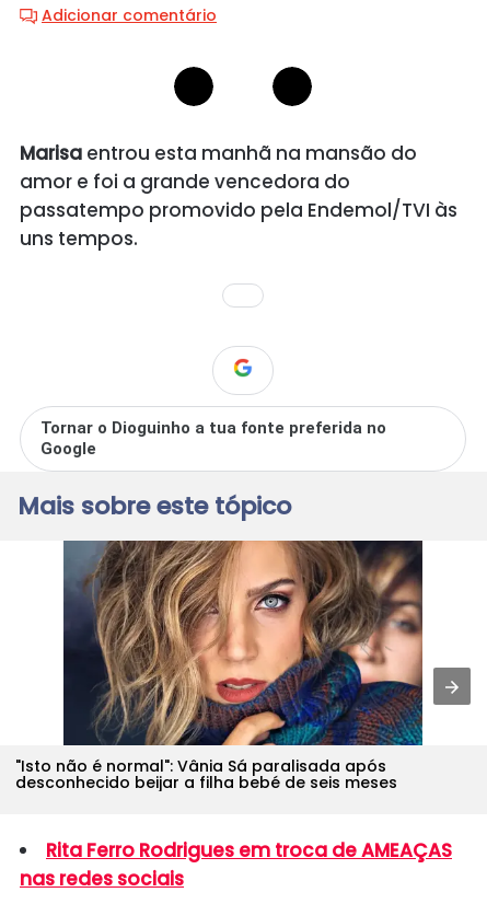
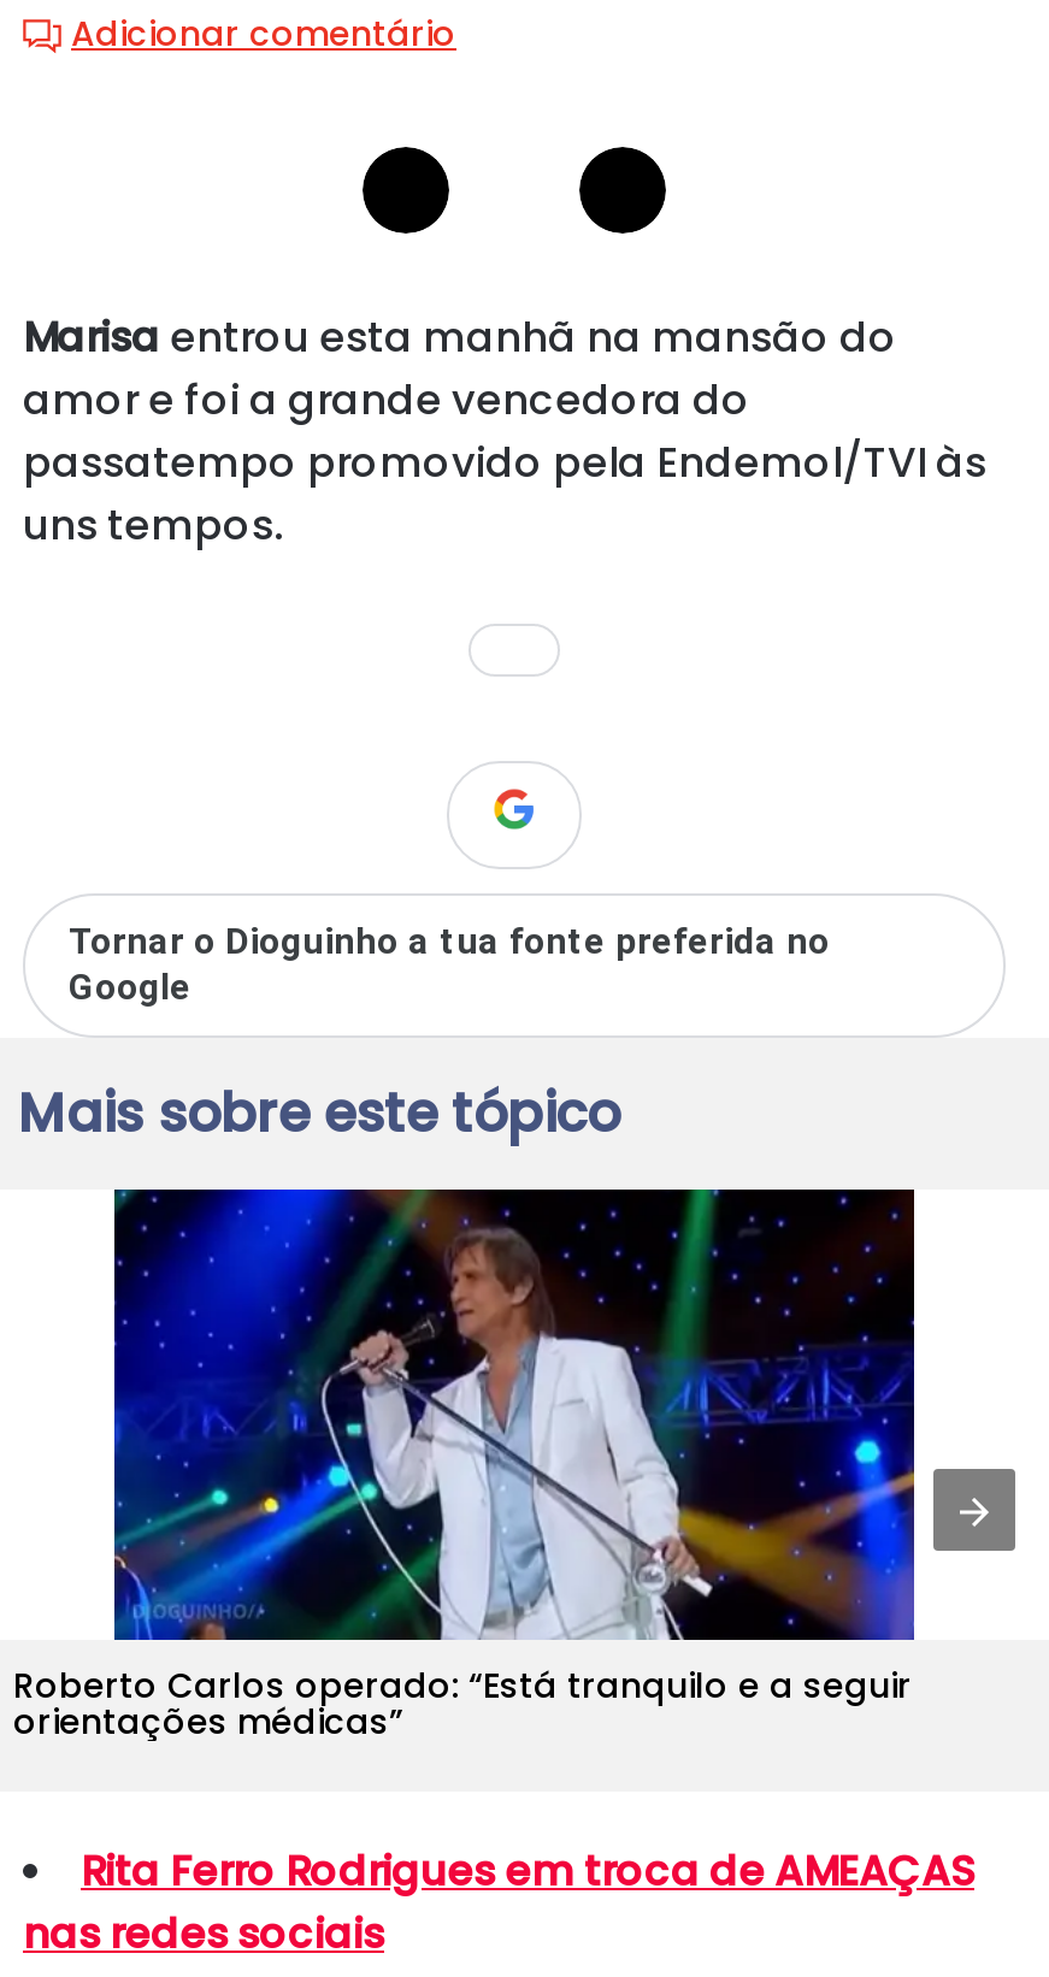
[15,540,425,793] [image] | "Isto não é normal": Vânia Sá paralisada após | desconhecido beijar a filha bebé de seis meses -> [13,1187,917,1746] [image] | Roberto Carlos operado: “Está tranquilo e a seguir | orientações médicas”

